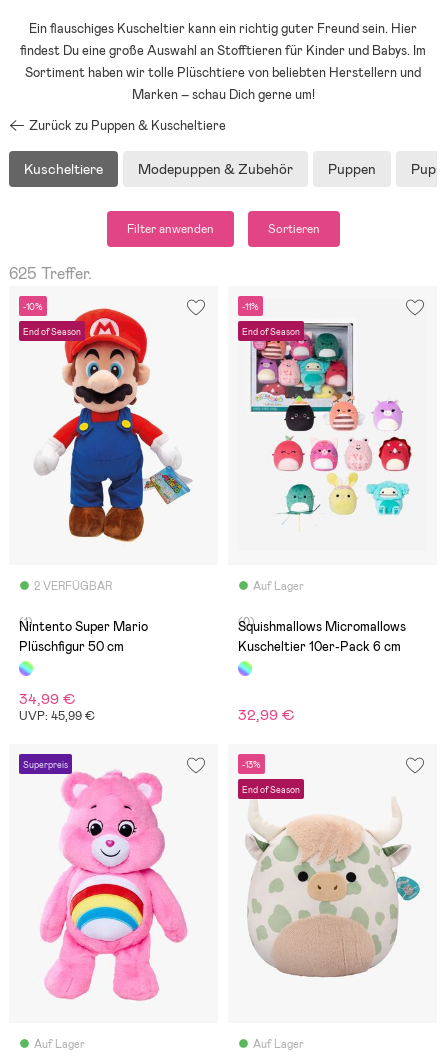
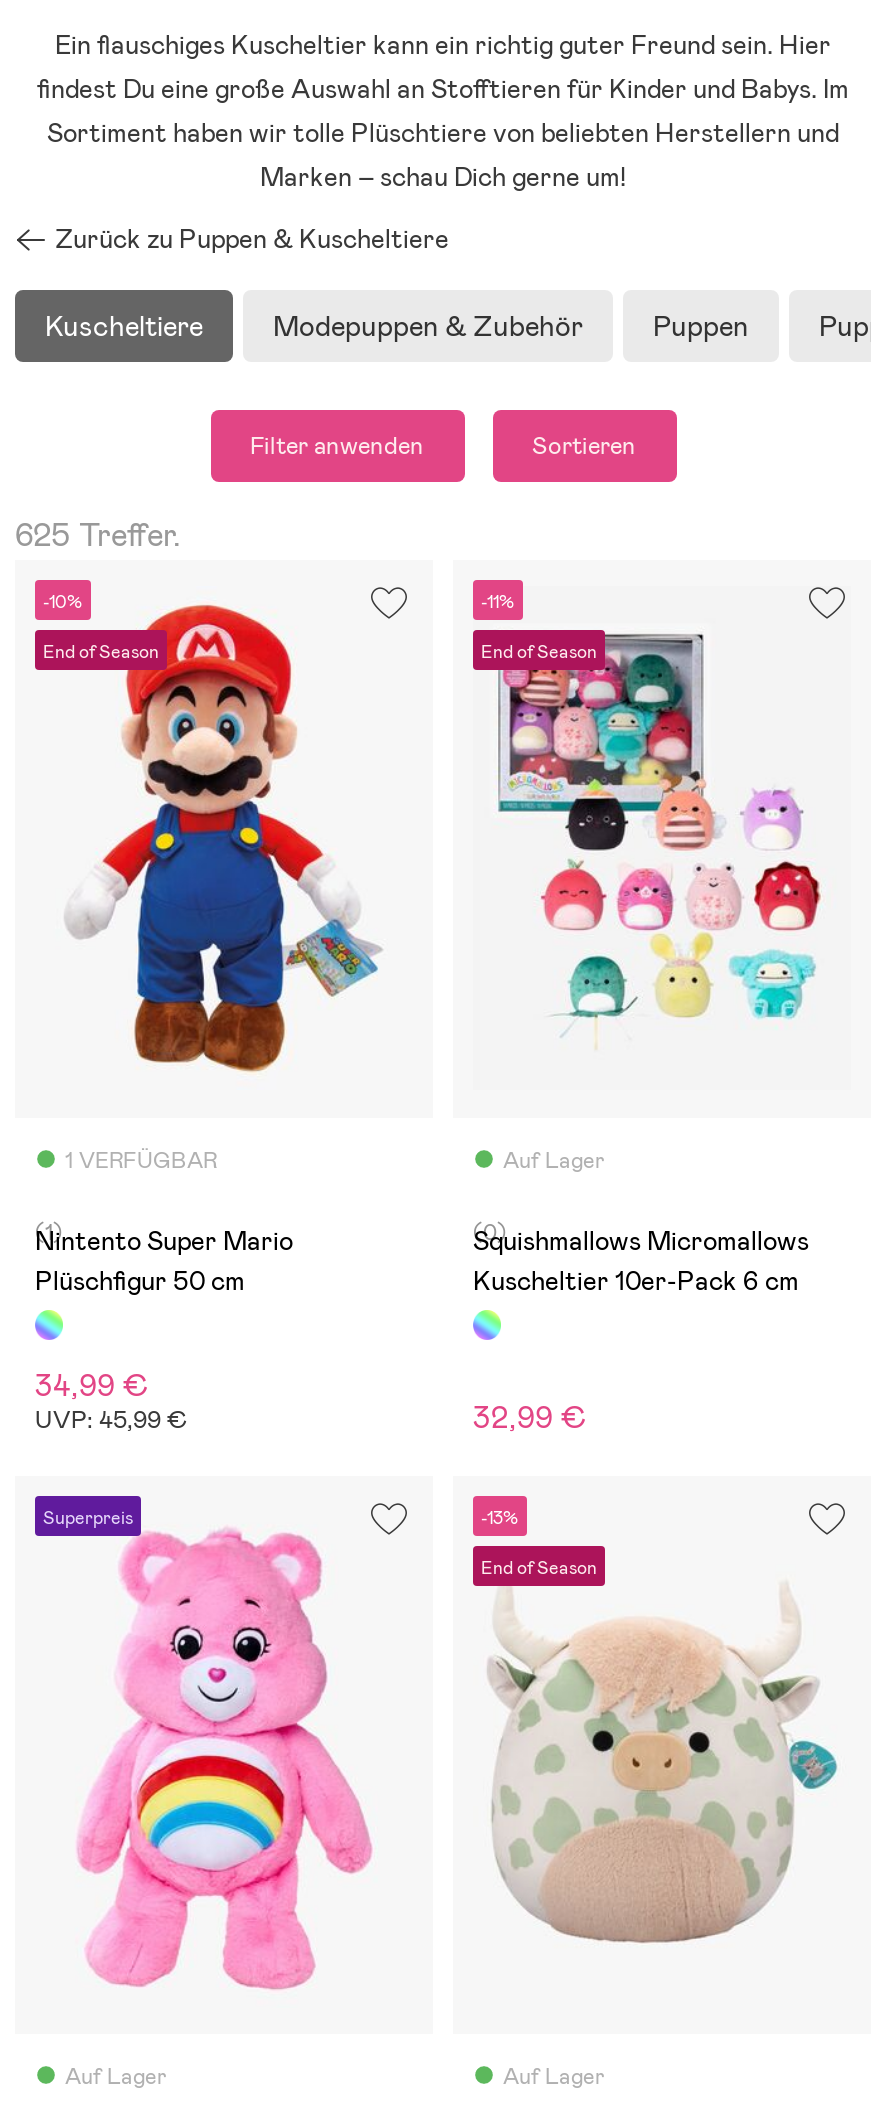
[34,579,112,593] 2 VERFÜGBAR -> [65,1146,217,1174] 1 VERFÜGBAR

